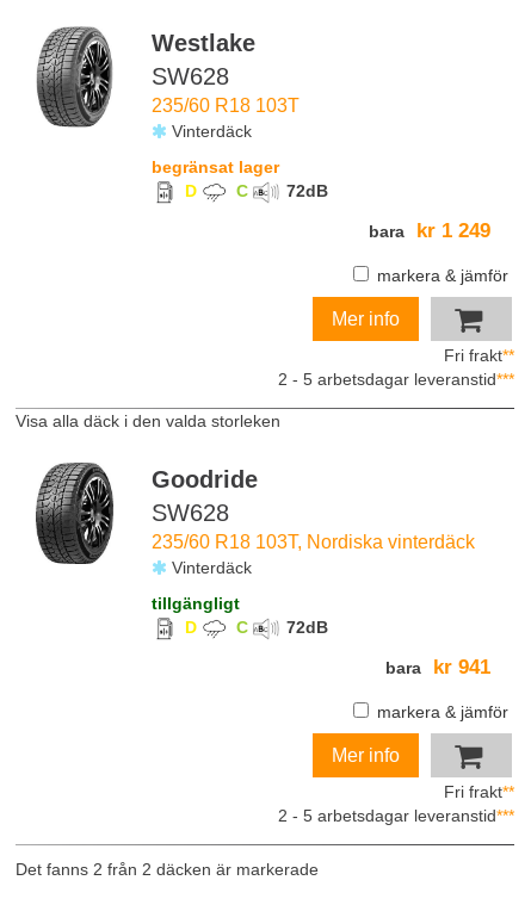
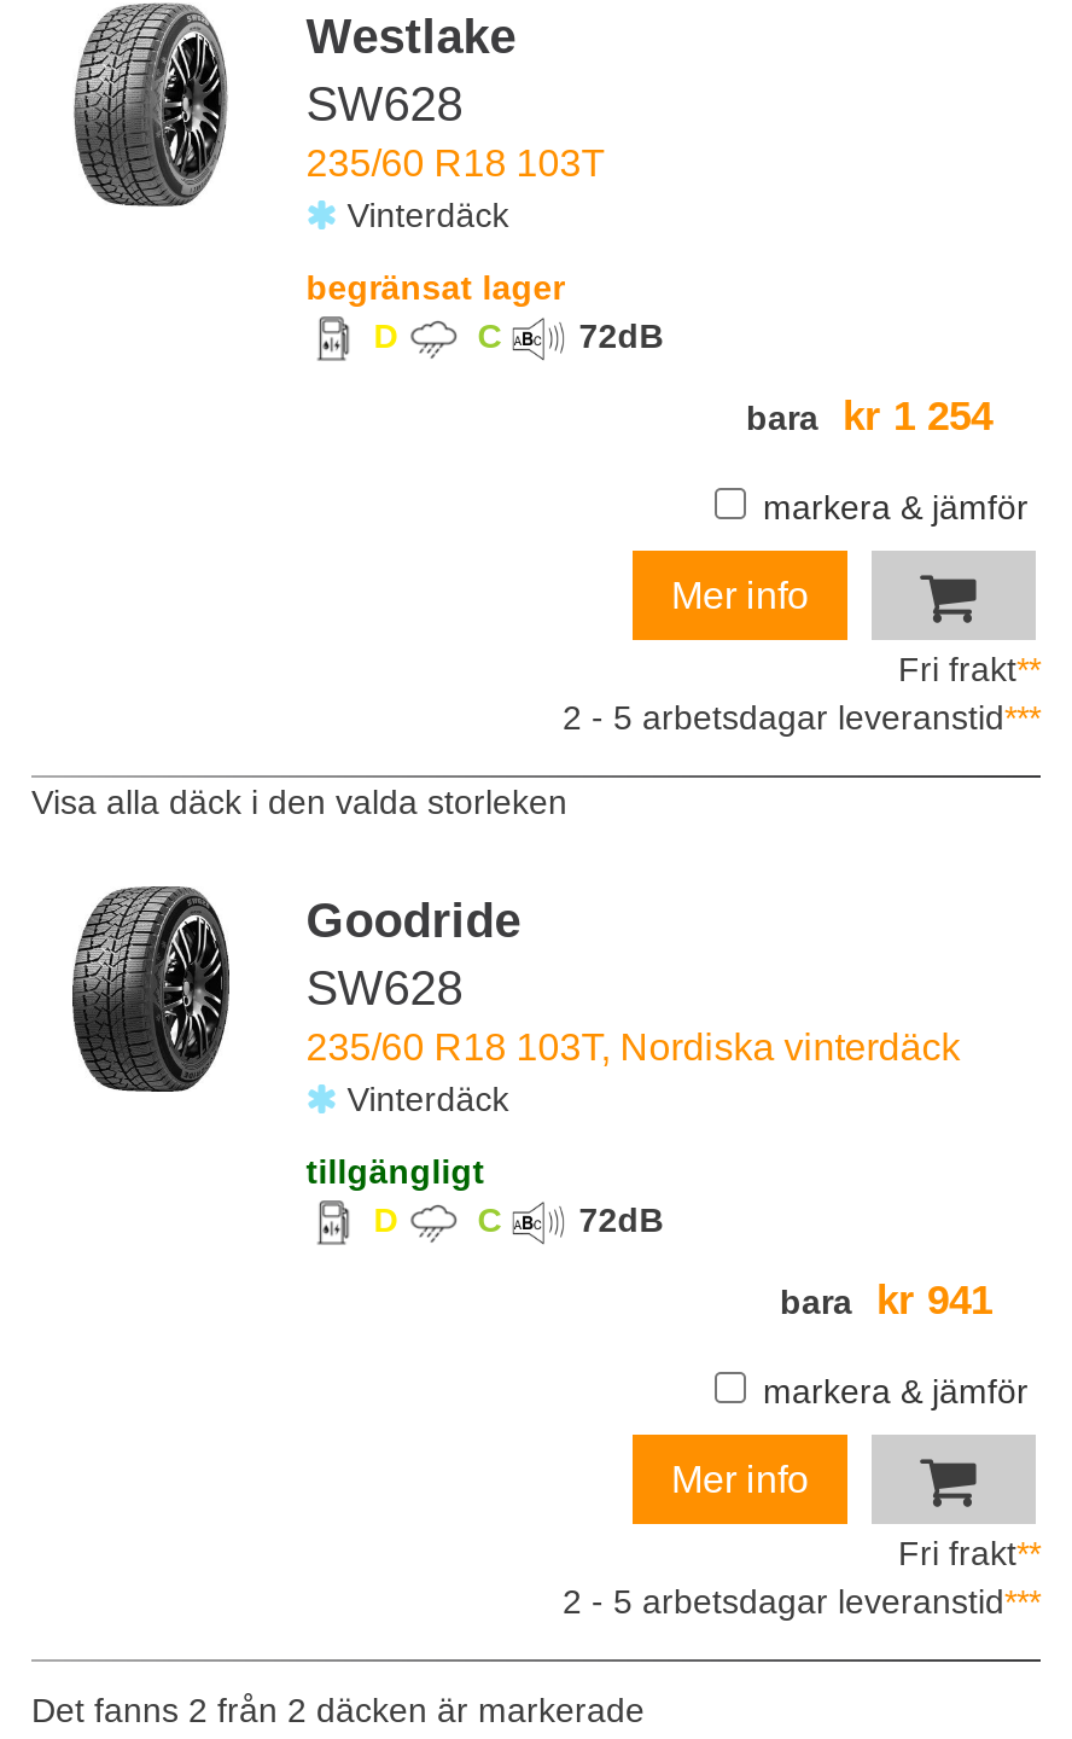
[369,219,490,242] bara kr 1 249 -> [746,393,992,439] bara kr 1 254

